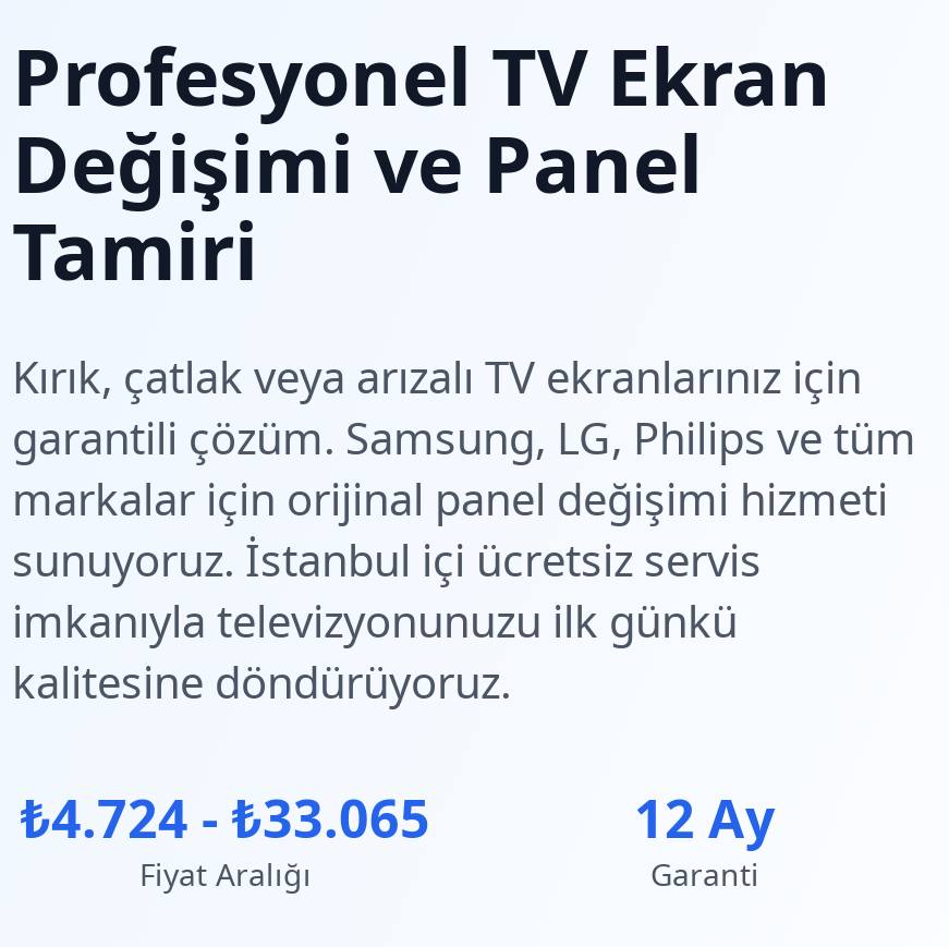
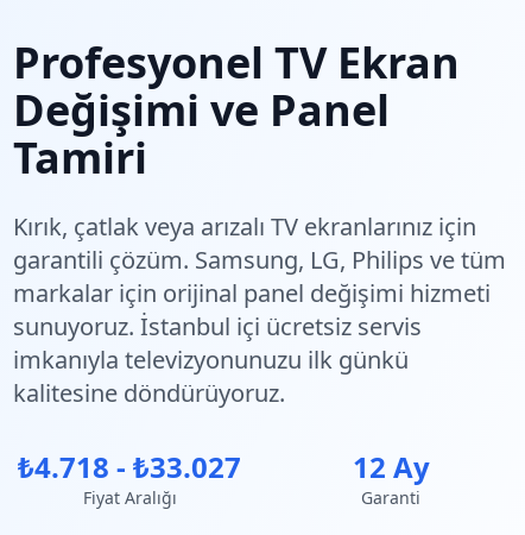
[21,781,430,853] ₺4.724 - ₺33.065 -> [18,447,241,486] ₺4.718 - ₺33.027

